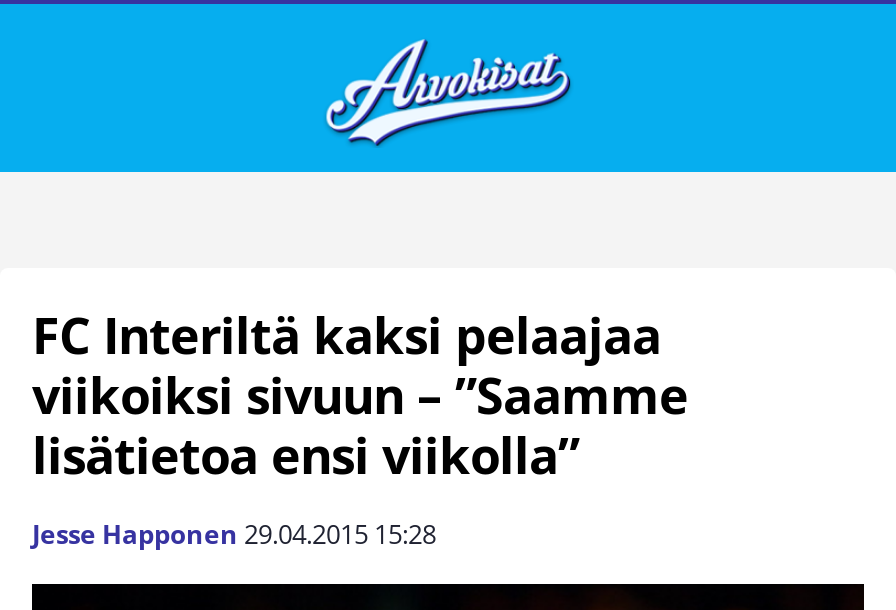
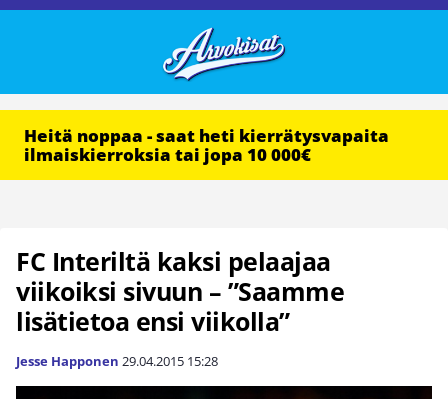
none -> [24,124,389,166] Heitä noppaa - saat heti kierrätysvapaita | ilmaiskierroksia tai jopa 10 000€

